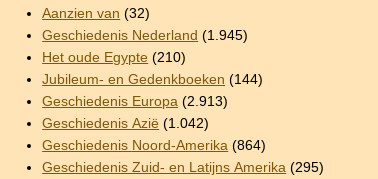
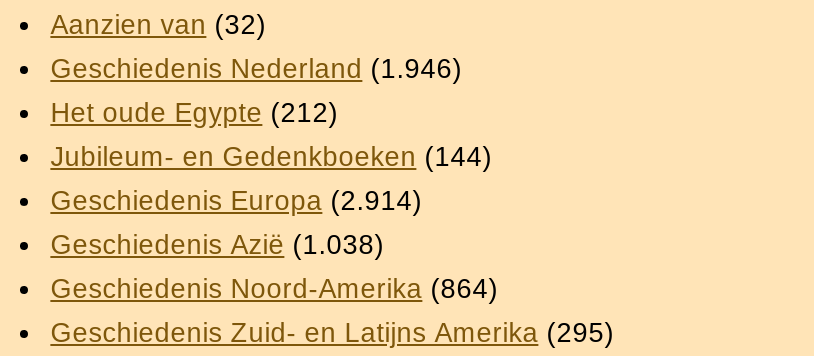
[42,28,248,43] Geschiedenis Nederland (1.945) -> [50,53,462,83] Geschiedenis Nederland (1.946)
[42,50,186,65] Het oude Egypte (210) -> [50,97,338,127] Het oude Egypte (212)
[42,94,228,109] Geschiedenis Europa (2.913) -> [50,185,422,215] Geschiedenis Europa (2.914)
[42,116,209,131] Geschiedenis Azië (1.042) -> [50,229,384,259] Geschiedenis Azië (1.038)

